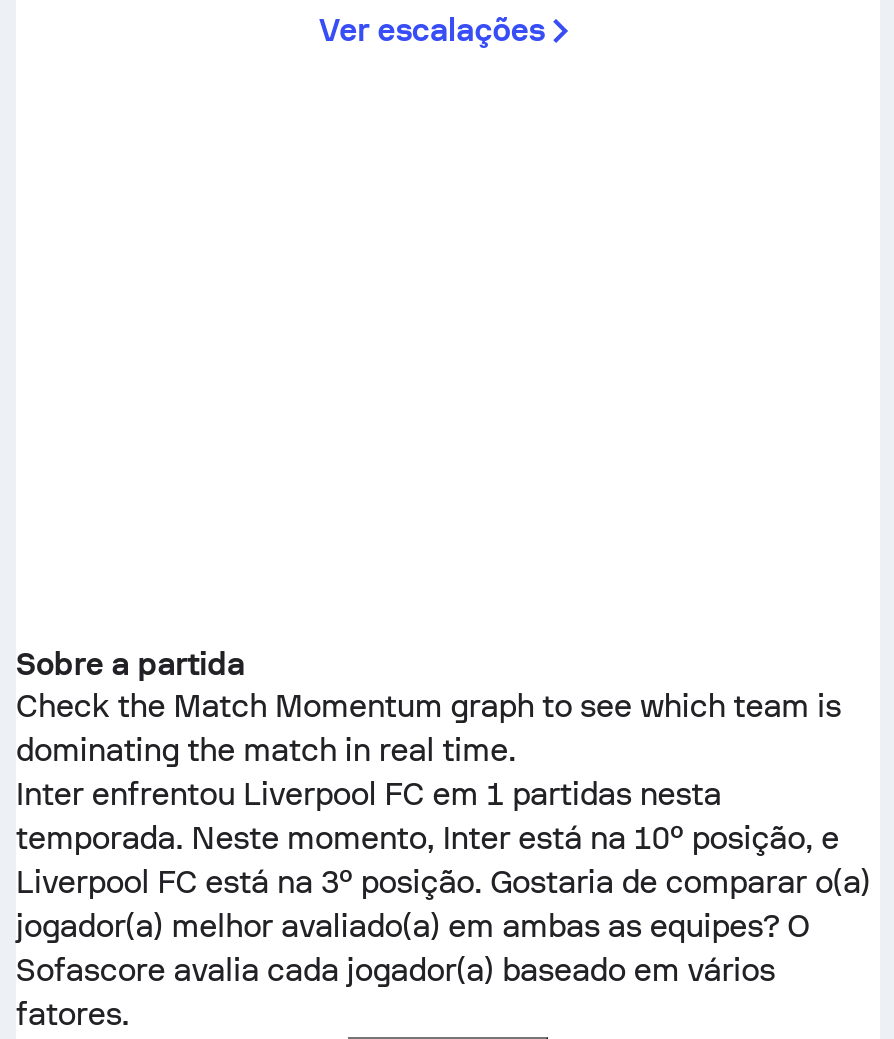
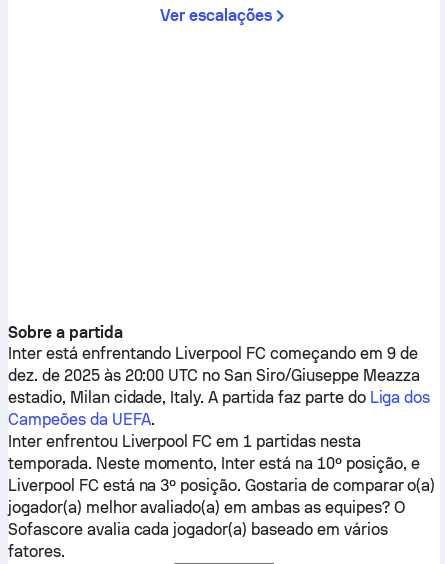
[16,687,841,769] Check the Match Momentum graph to see which team is | dominating the match in real time. -> [8,344,430,429] Inter está enfrentando Liverpool FC começando em 9 de | dez. de 2025 às 20:00 UTC no San Siro/Giuseppe Meazza | estadio, Milan cidade, Italy. A partida faz parte do Liga dos | Campeões da UEFA.

